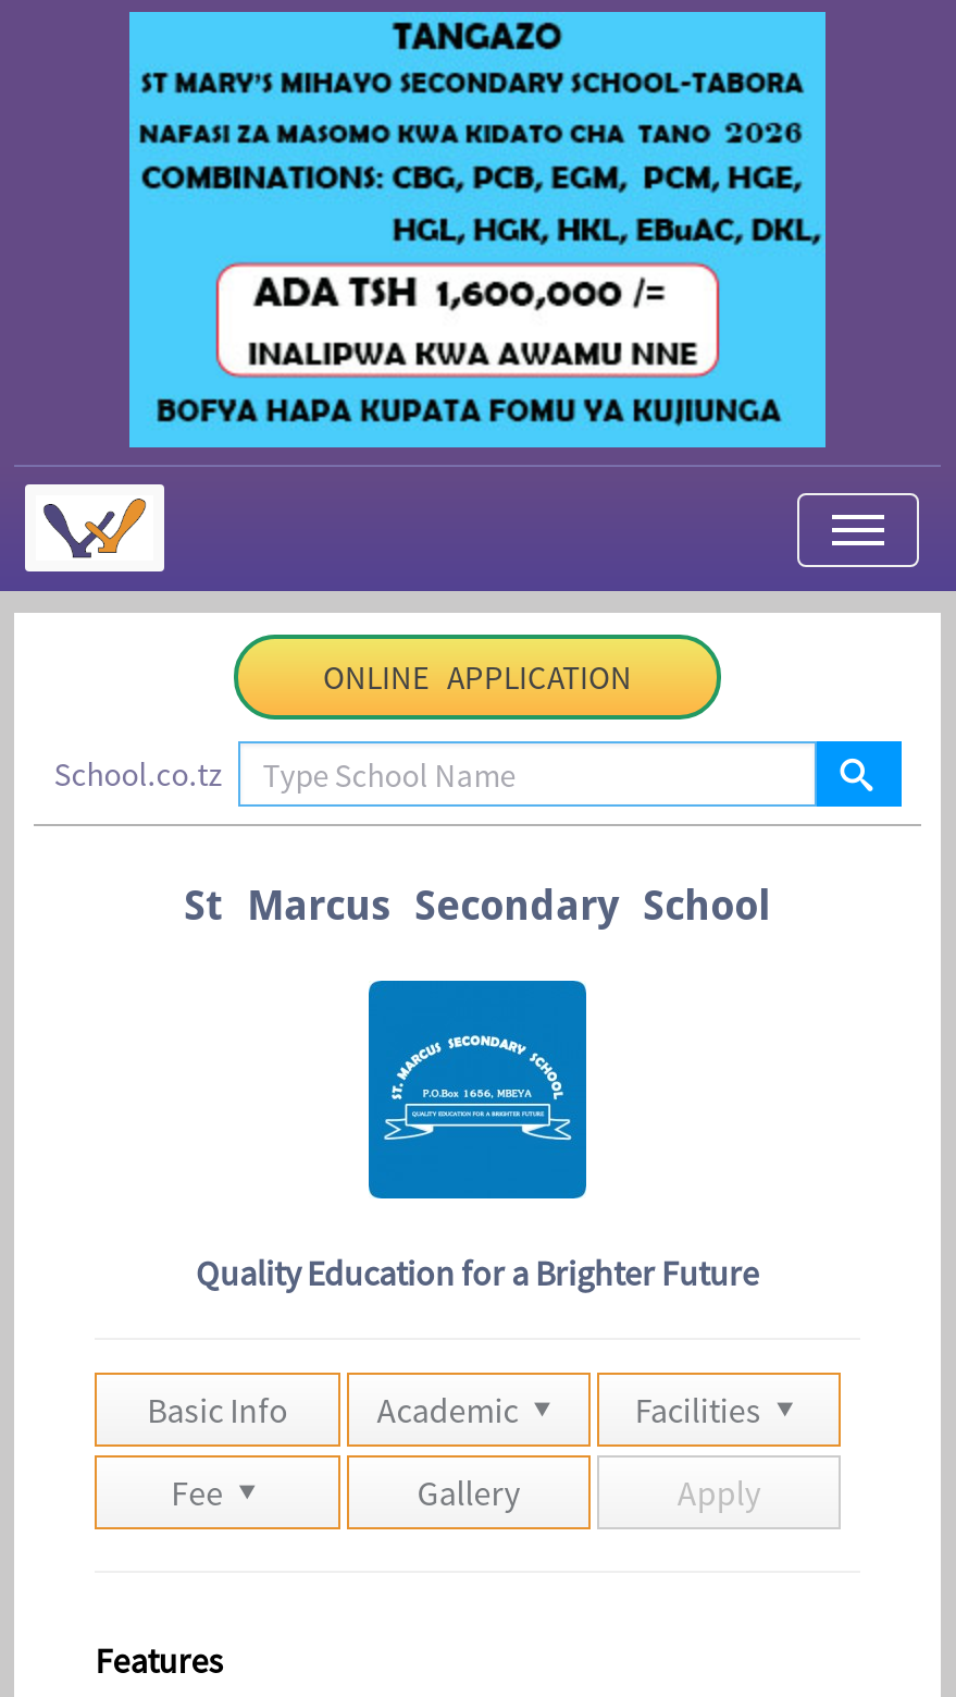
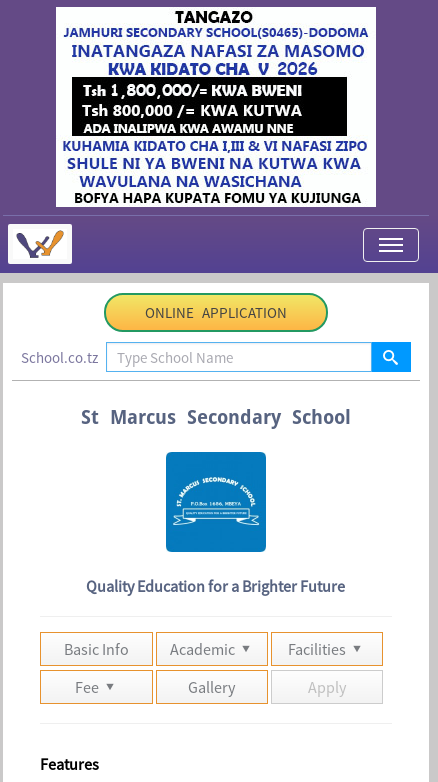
[129,12,825,447] [image] -> [55,6,377,208] [image]

